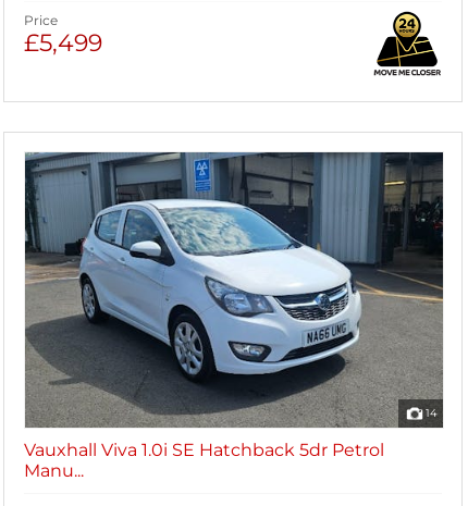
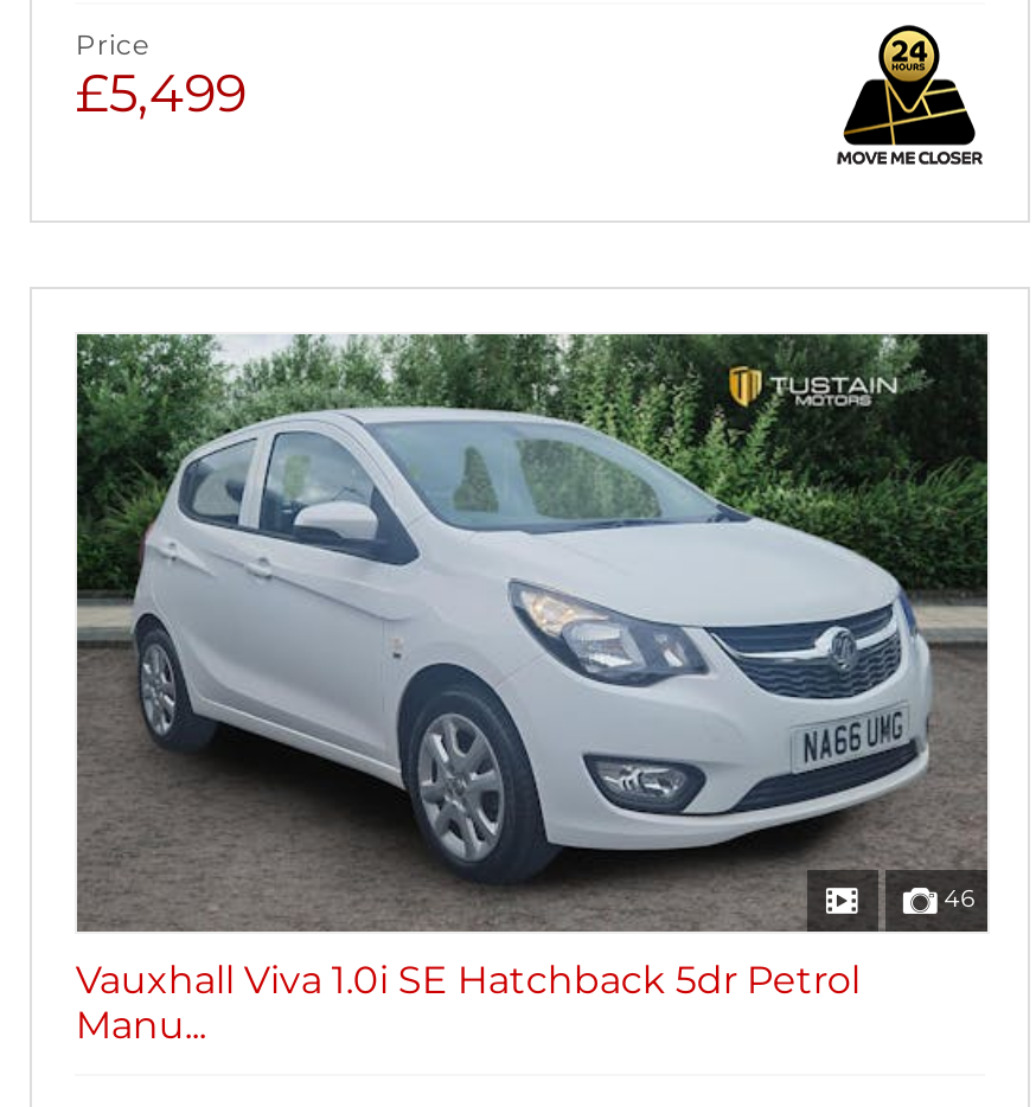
[24,151,443,428] [image] | 14 -> [75,332,987,932] [image] | 46

